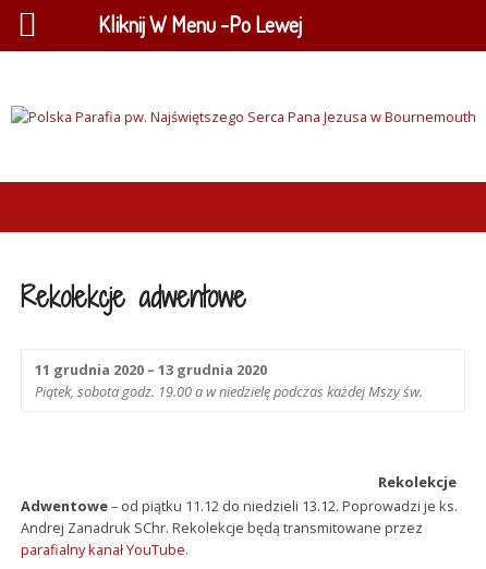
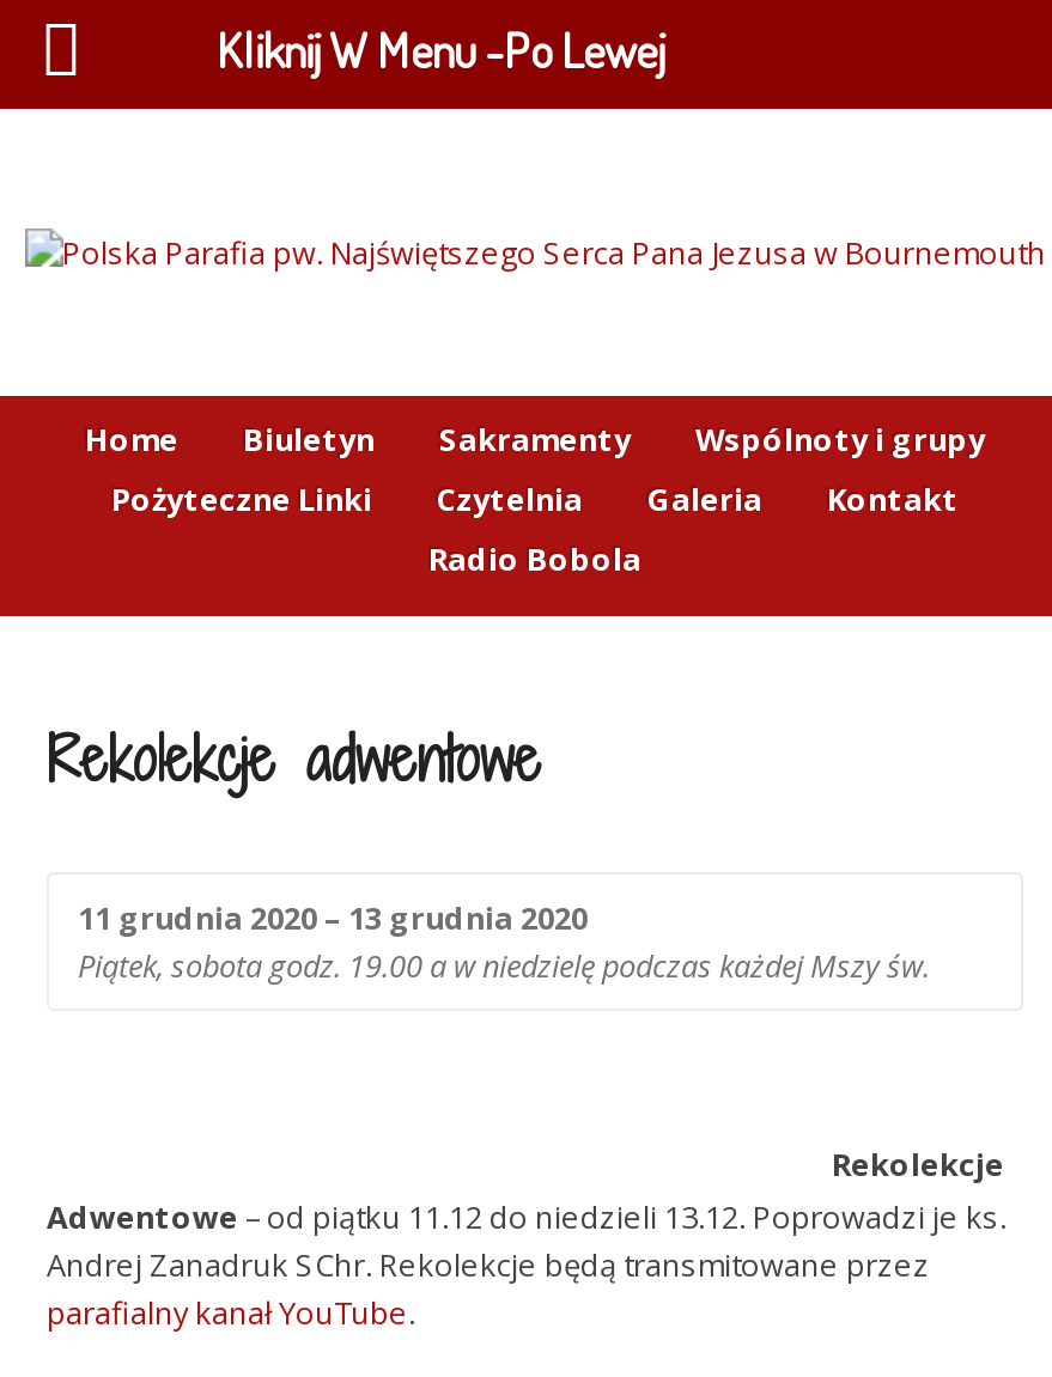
none -> [85,418,985,580] Home | Biuletyn | Sakramenty | Wspólnoty i grupy | Pożyteczne Linki | Czytelnia | Galeria | Kontakt | Radio Bobola

